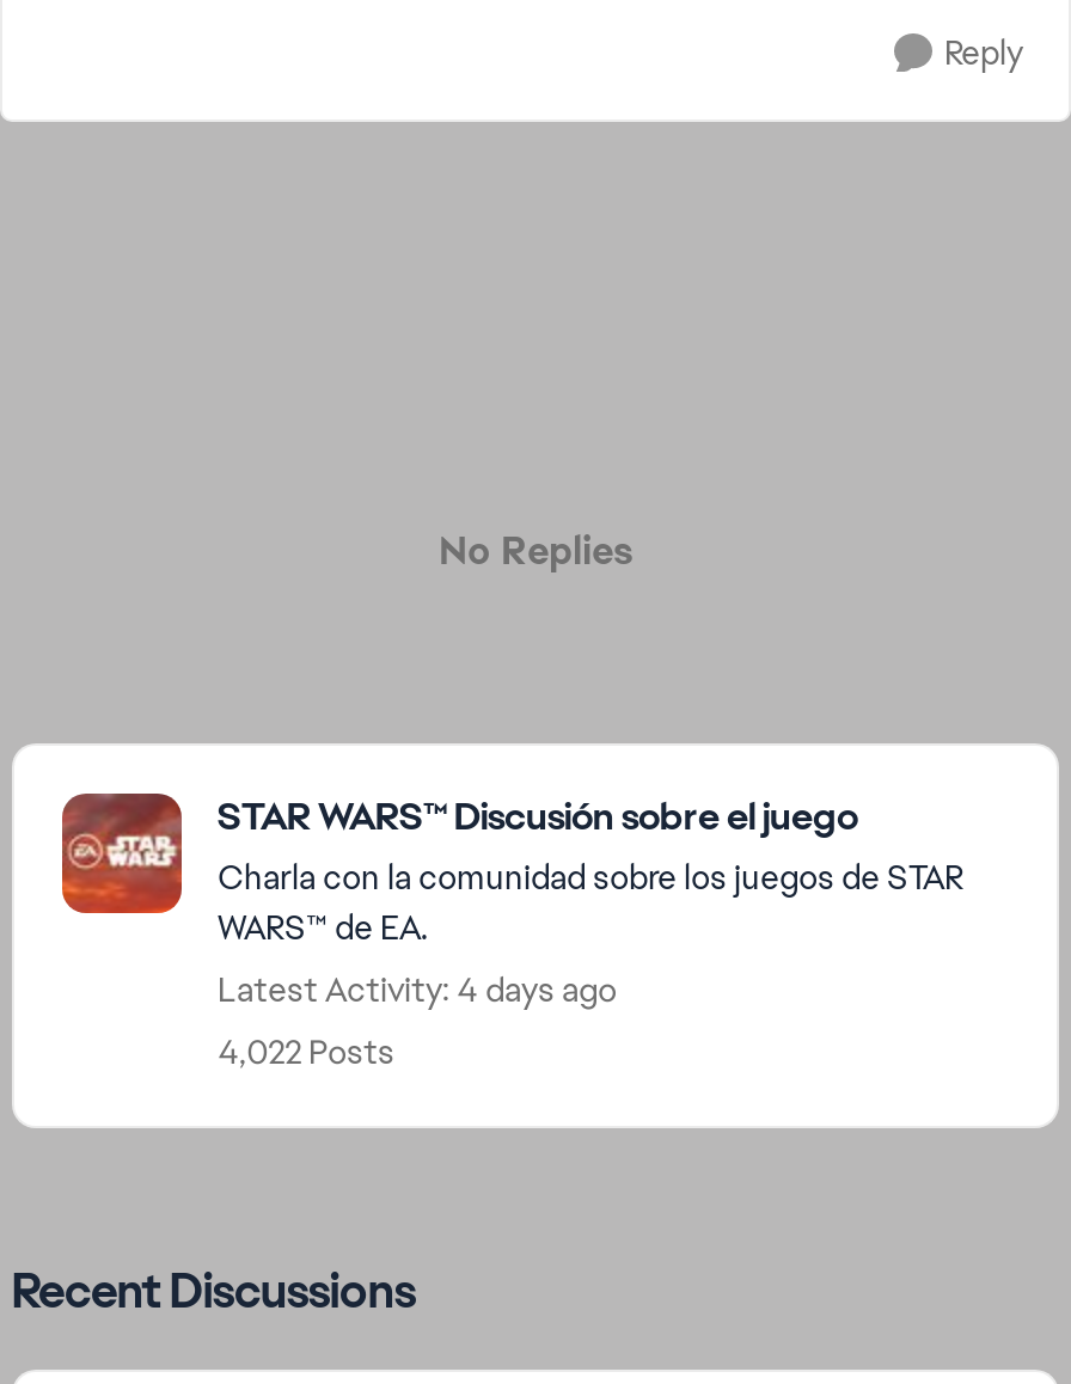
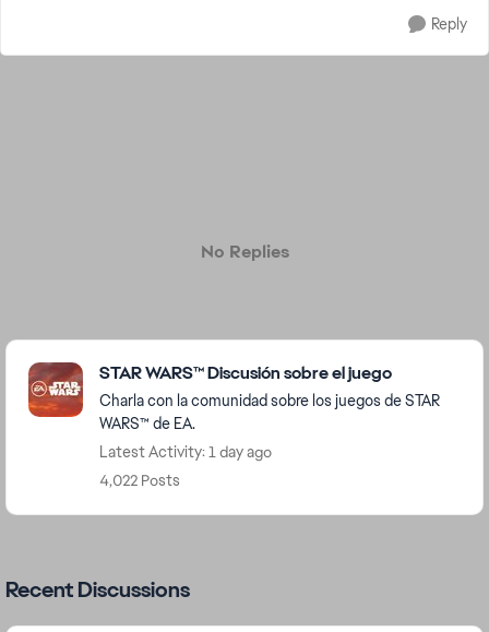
[218,968,617,1011] Latest Activity: 4 days ago -> [99,442,272,462] Latest Activity: 1 day ago

